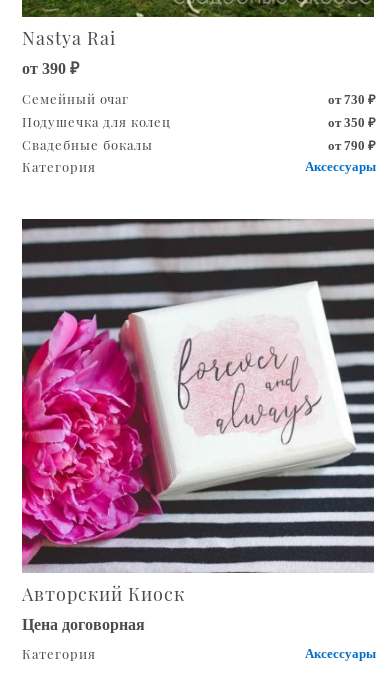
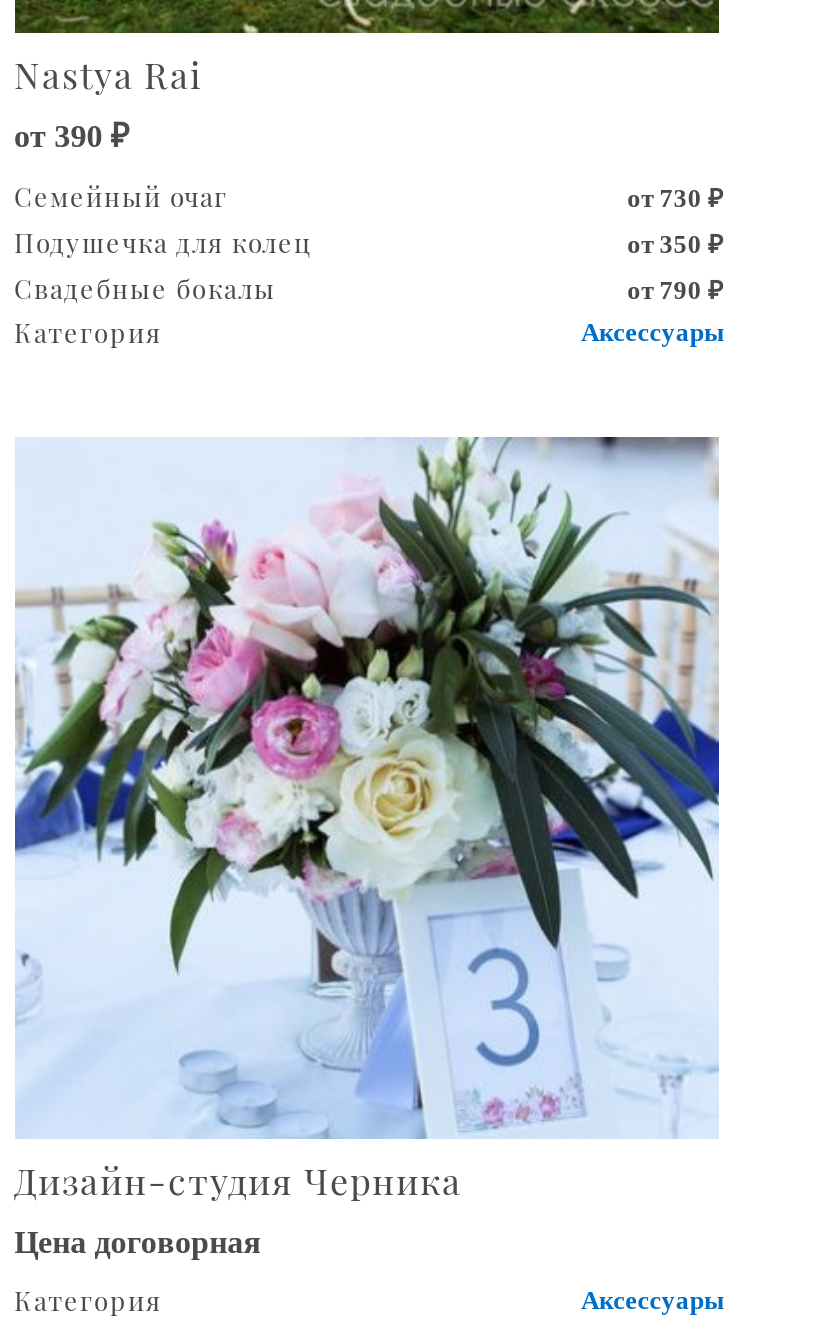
[21,218,375,606] [image] | Авторский Киоск -> [13,436,721,1206] [image] | Дизайн-студия Черника

